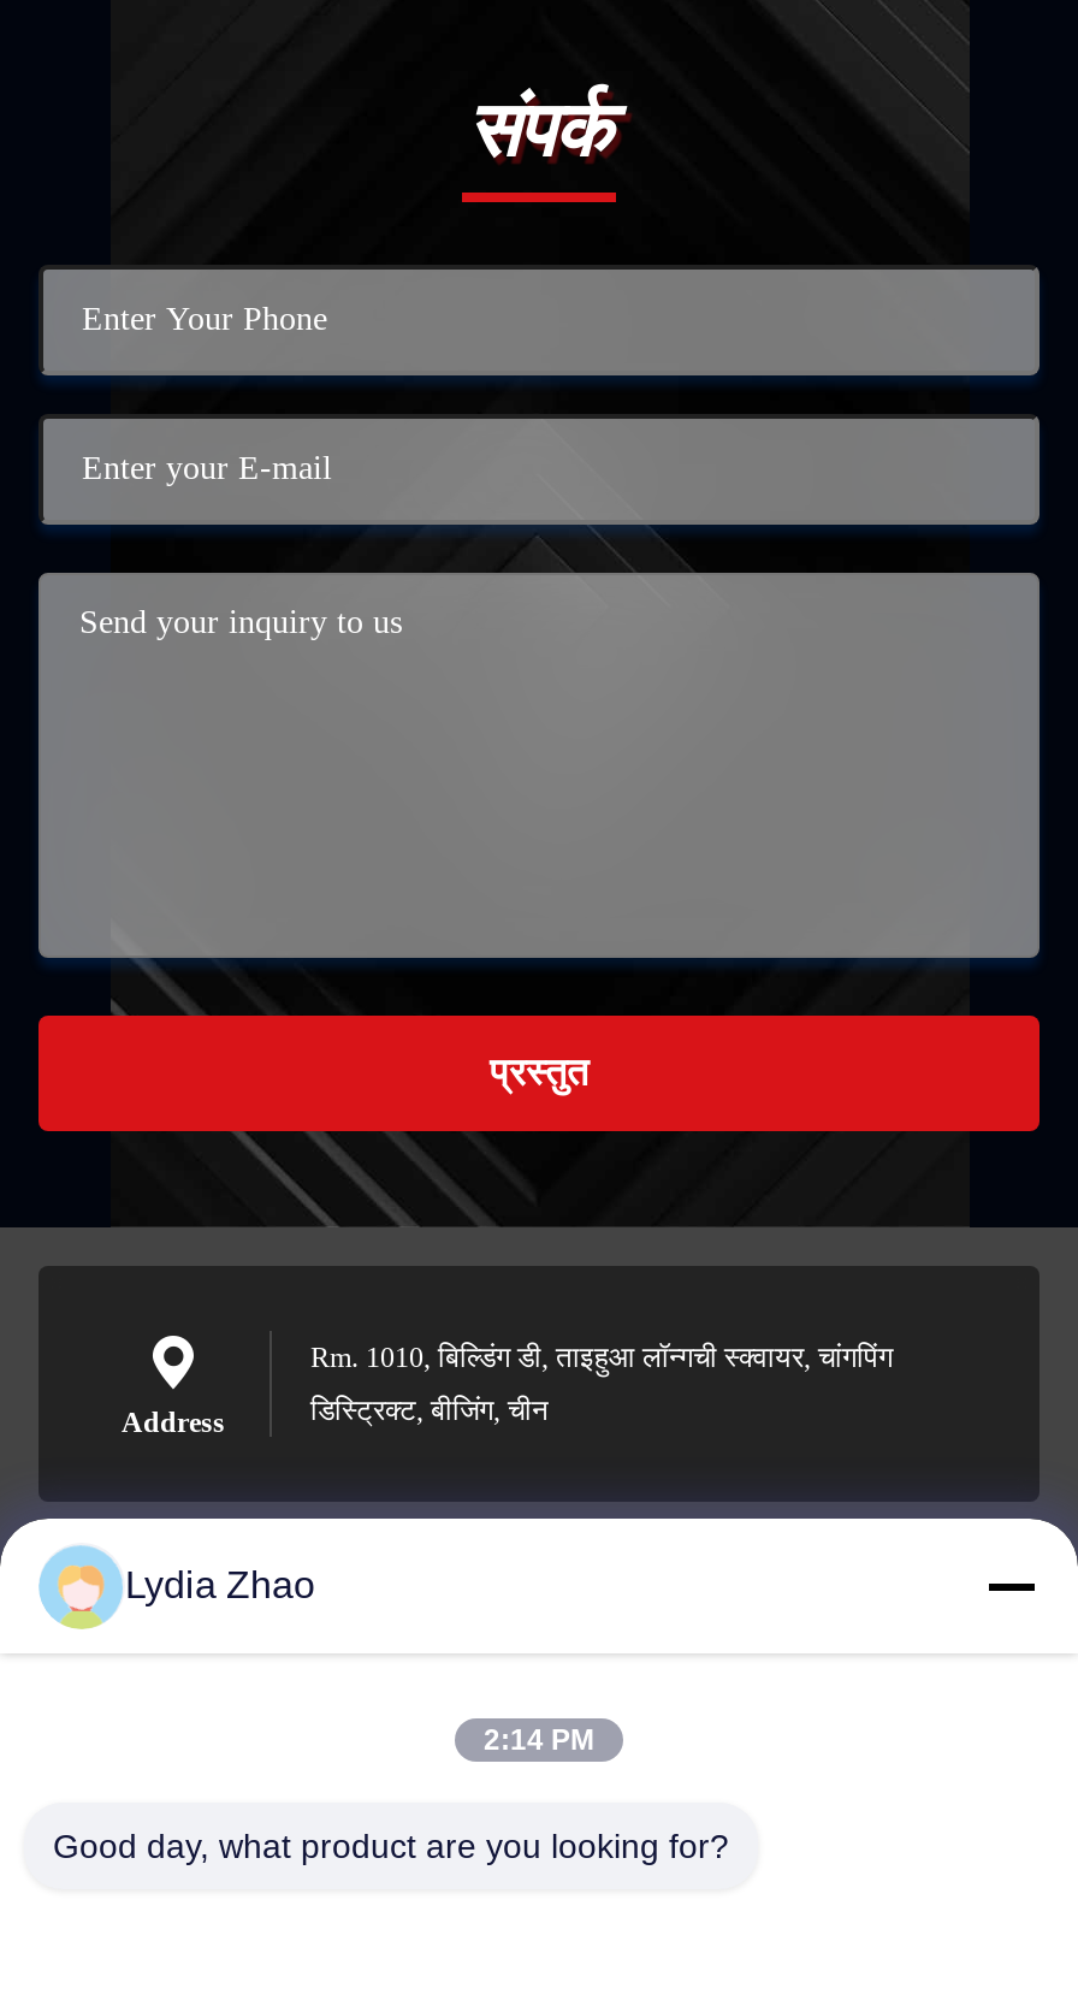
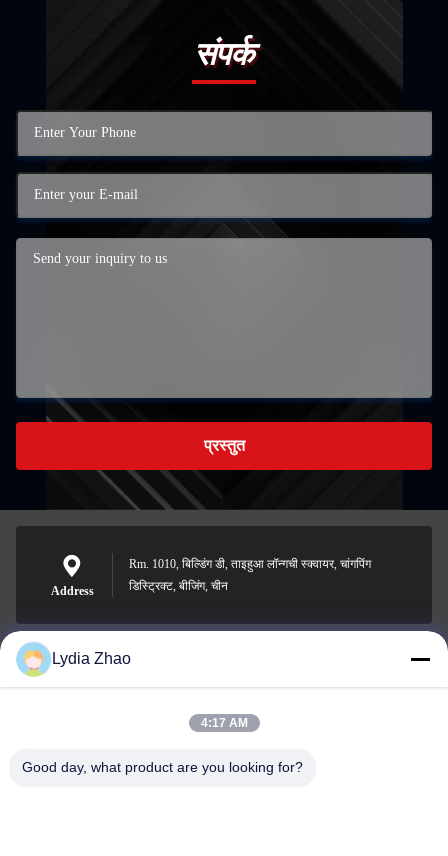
[484,1723,594,1757] 2:14 PM -> [200,716,247,730] 4:17 AM

